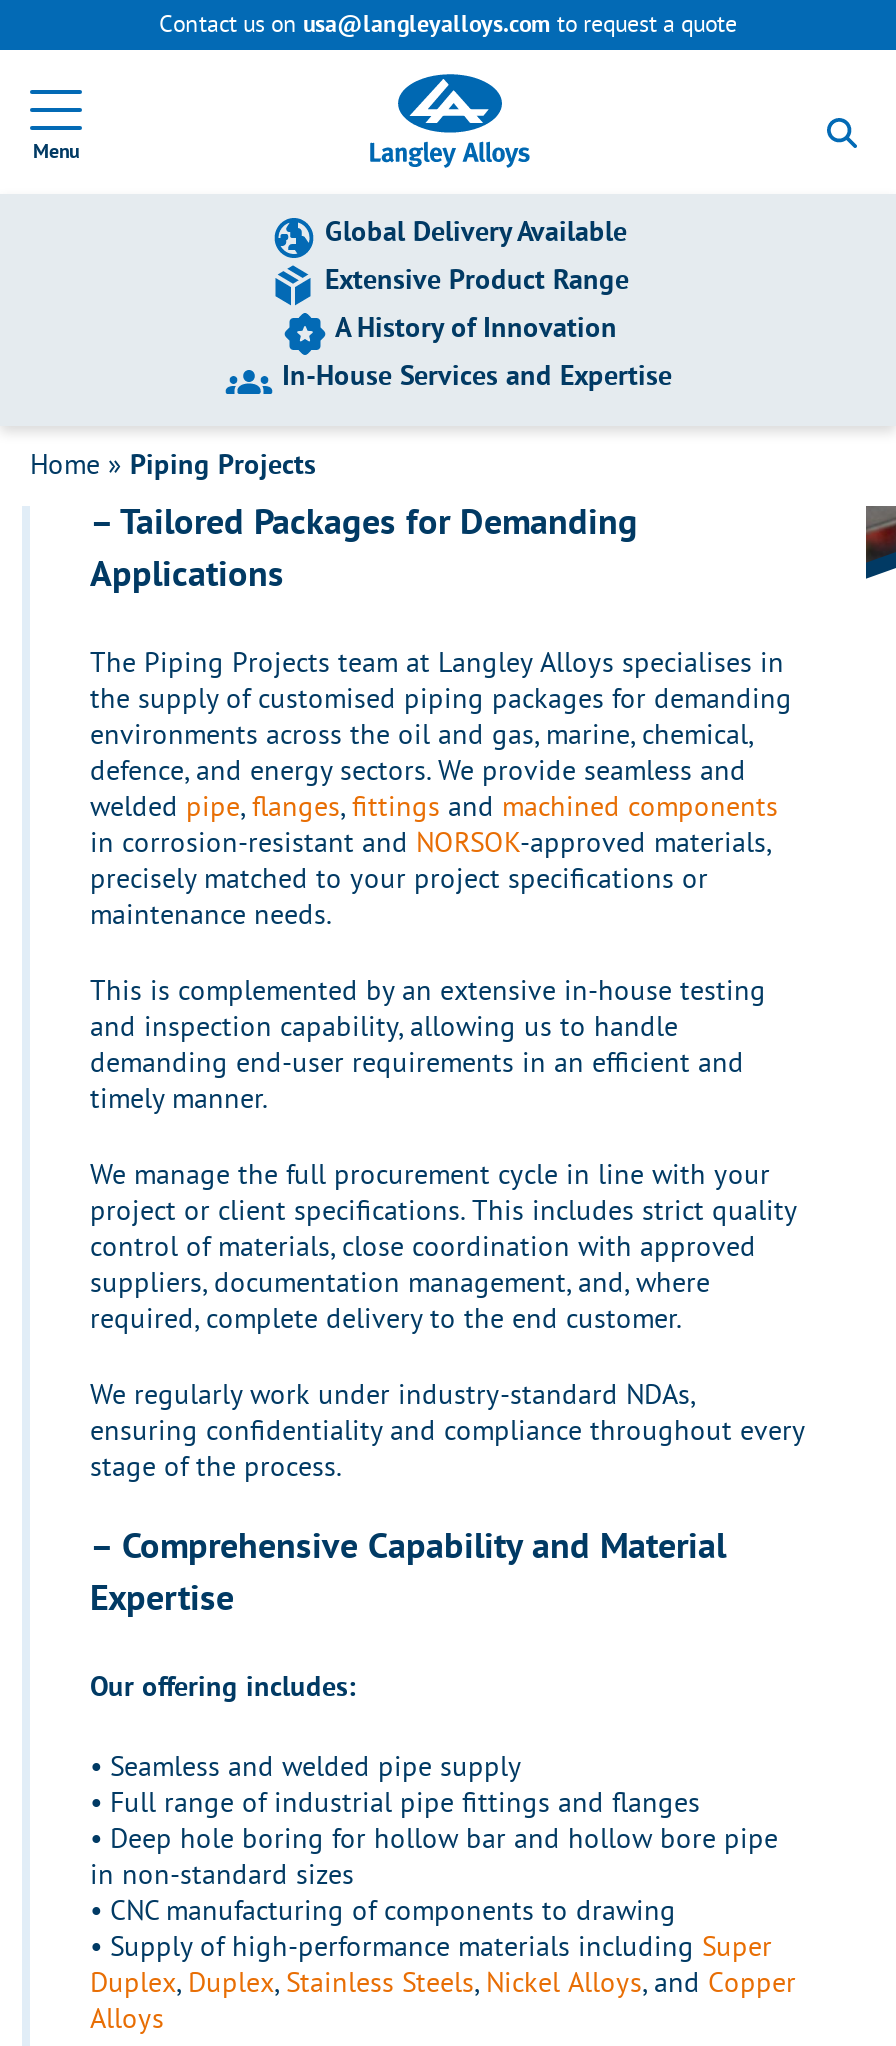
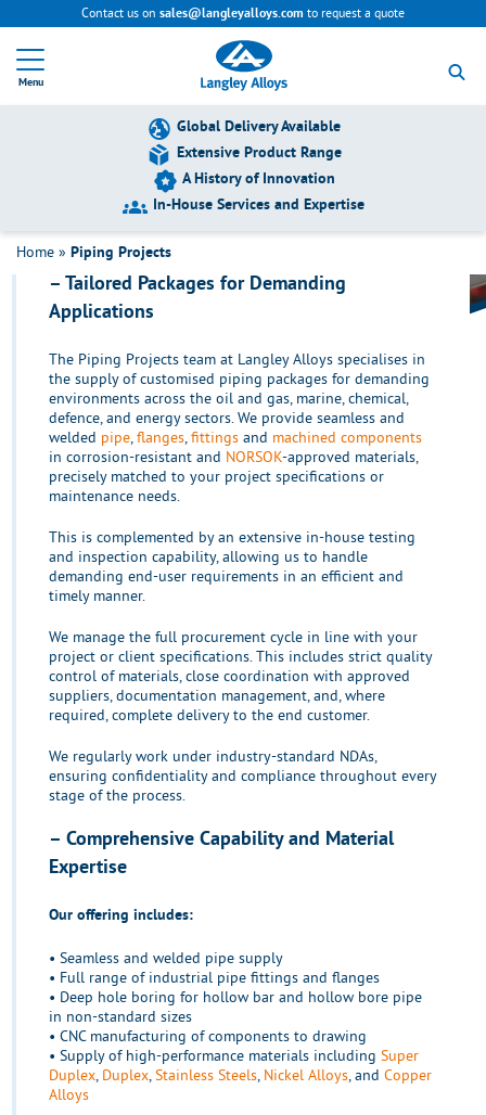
[159,8,737,42] Contact us on usa@langleyalloys.com to request a quote -> [81,4,405,23] Contact us on sales@langleyalloys.com to request a quote

